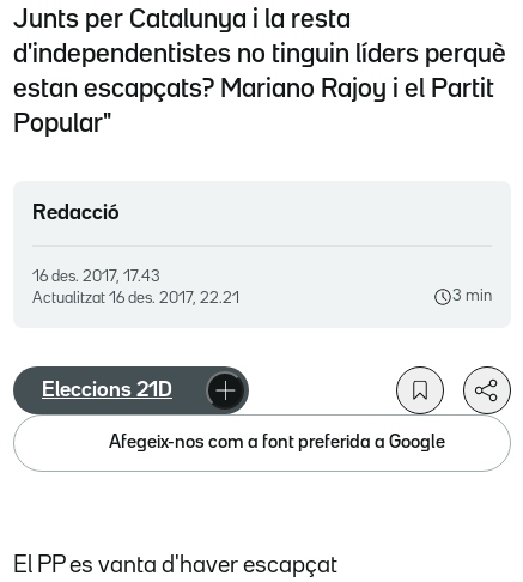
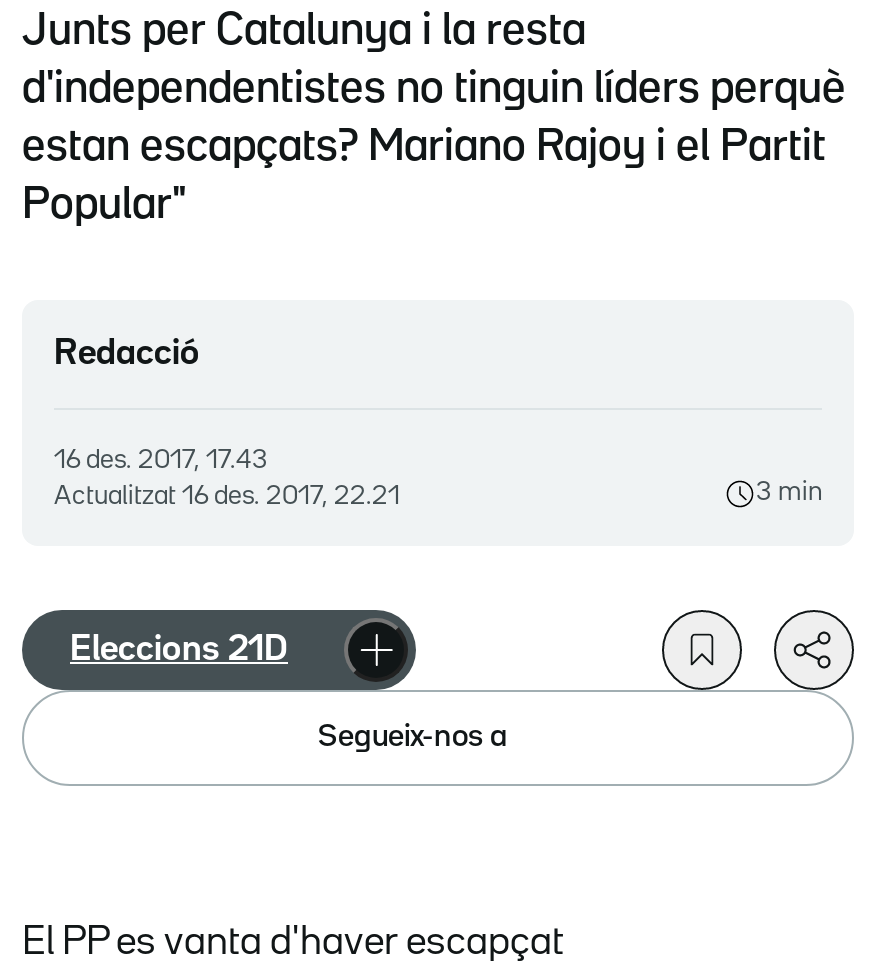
[109,434,445,451] Afegeix-nos com a font preferida a Google -> [318,723,508,751] Segueix-nos a

